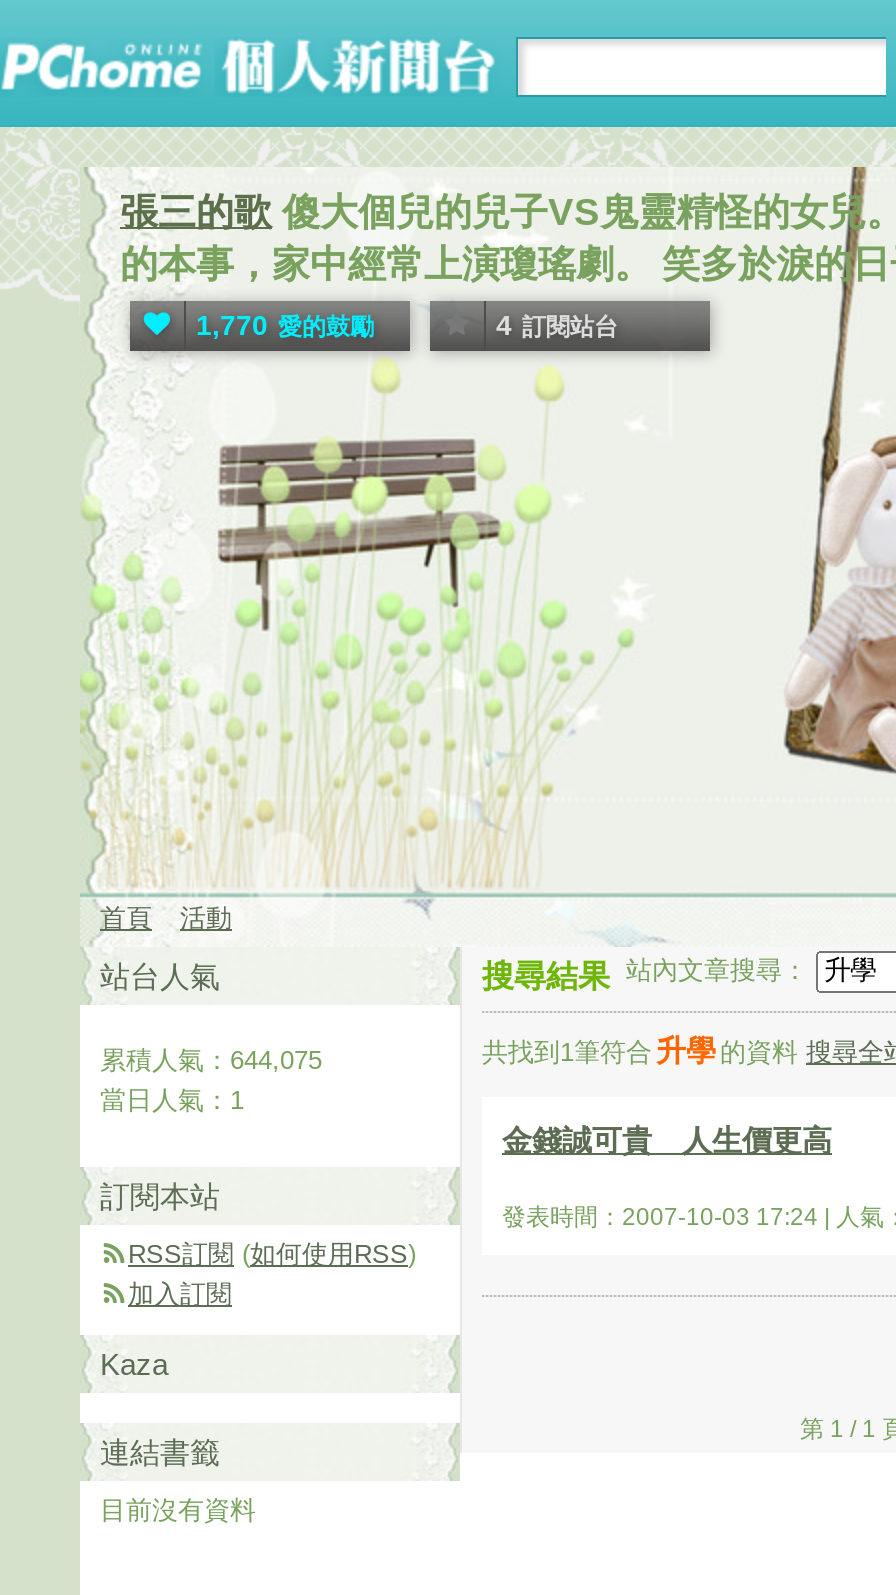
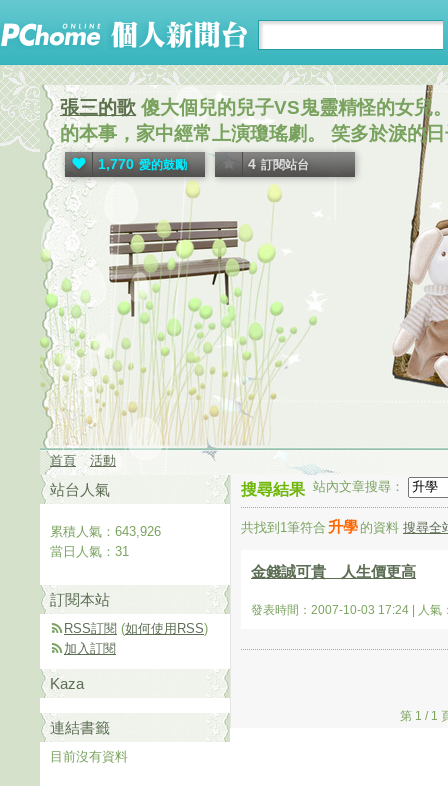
[100,1045,322,1075] 累積人氣：644,075 -> [50,524,161,539] 累積人氣：643,926
[100,1085,244,1115] 當日人氣：1 -> [50,544,129,559] 當日人氣：31

